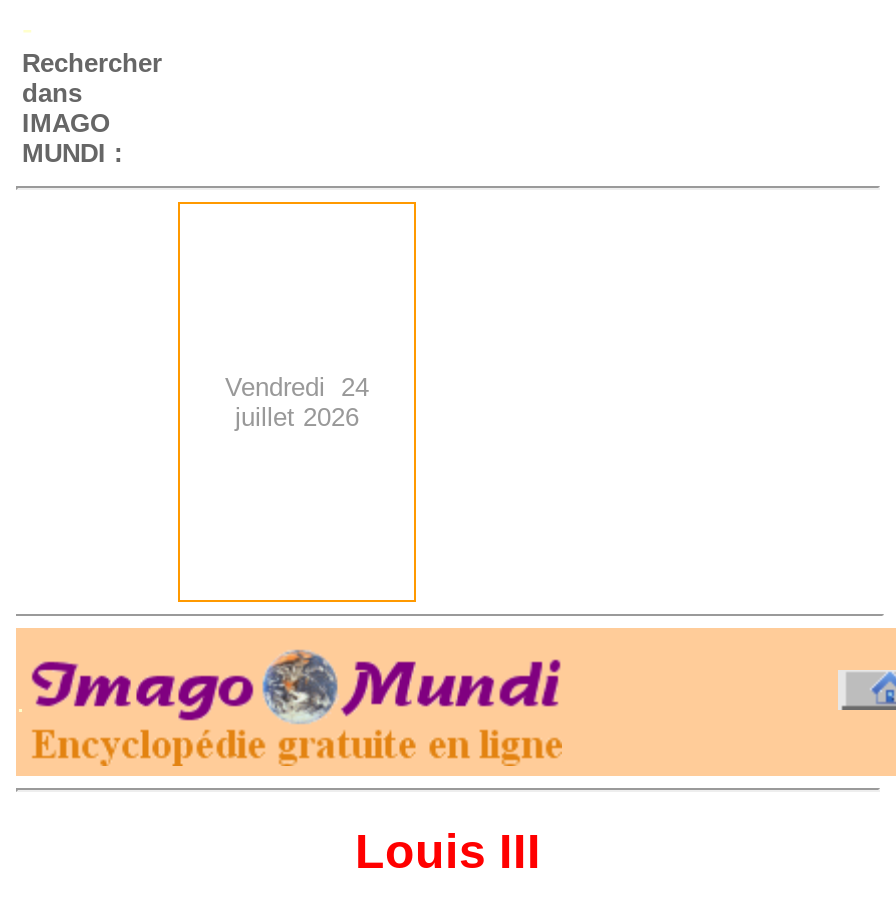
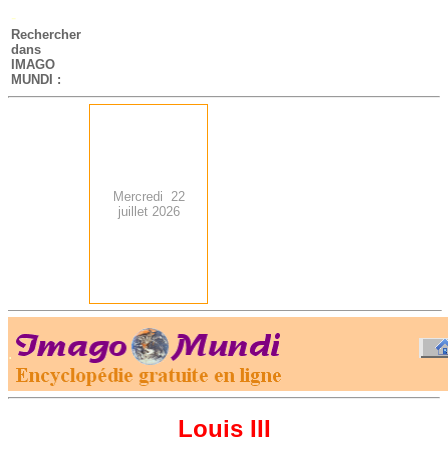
[225,372,369,402] Vendredi 24 -> [112,189,184,204] Mercredi 22

